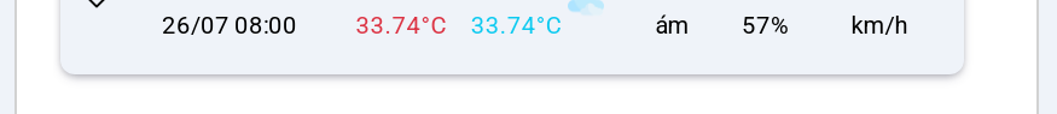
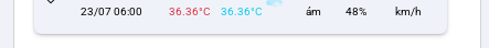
[162,13,562,39] 26/07 08:00 | 33.74°C | 33.74°C -> [80,6,263,18] 23/07 06:00 | 36.36°C | 36.36°C
[655,13,788,39] ám 57% -> [306,6,366,18] ám 48%

